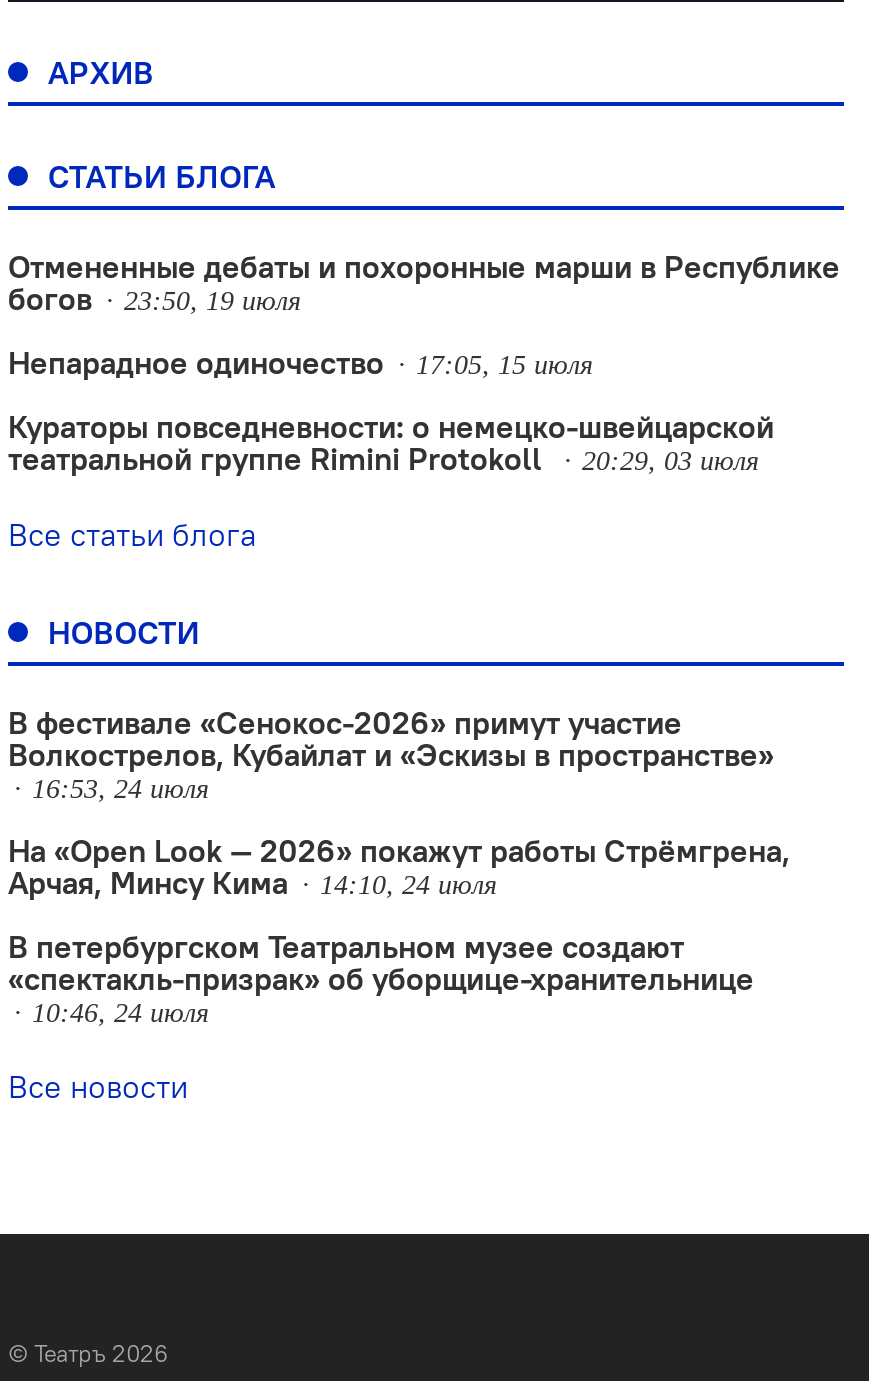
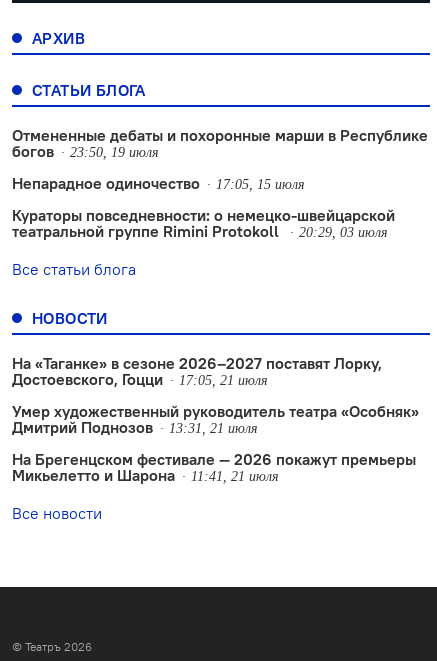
[8,702,774,804] В фестивале «Сенокос-2026» примут участие | Волкострелов, Кубайлат и «Эскизы в пространстве» | 16:53, 24 июля -> [12,353,382,389] На «Таганке» в сезоне 2026–2027 поставят Лорку, | Достоевского, Гоцци | 17:05, 21 июля
[8,830,790,902] На «Open Look — 2026» покажут работы Стрёмгрена, | Арчая, Минсу Кима | 14:10, 24 июля -> [12,401,419,437] Умер художественный руководитель театра «Особняк» | Дмитрий Поднозов | 13:31, 21 июля
[8,926,754,1028] В петербургском Театральном музее создают | «спектакль-призрак» об уборщице-хранительнице | 10:46, 24 июля -> [12,449,416,485] На Брегенцском фестивале — 2026 покажут премьеры | Микьелетто и Шарона | 11:41, 21 июля

